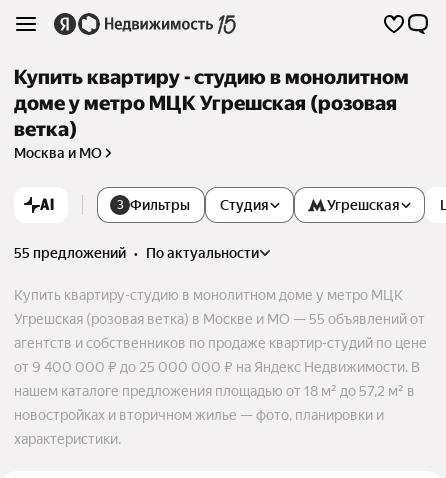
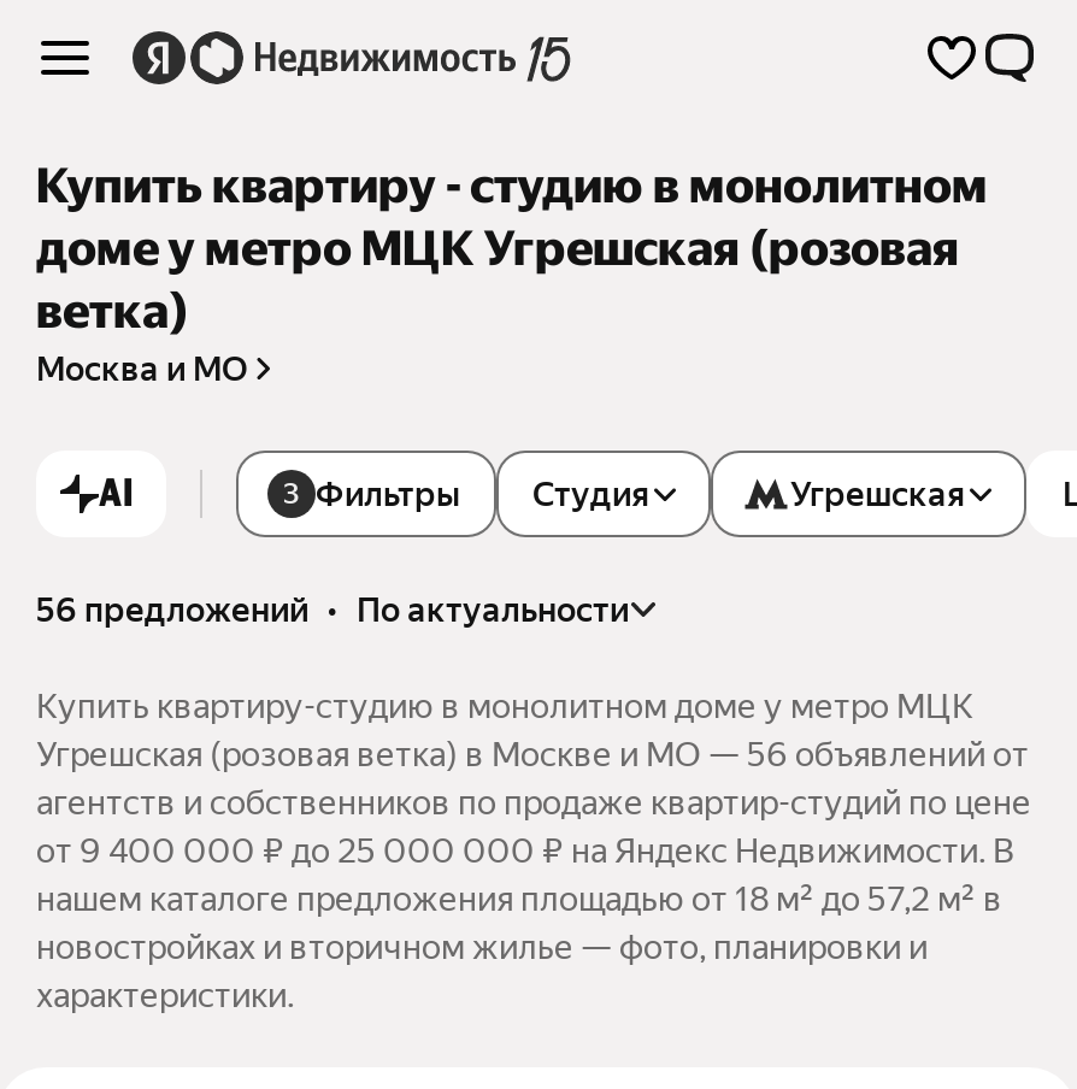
[14,245,259,261] 55 предложений • по актуальности -> [36,591,629,629] 56 предложений • по актуальности
[14,311,425,327] Угрешская (розовая ветка) в Москве и МО — 55 объявлений от -> [36,735,1029,774] Угрешская (розовая ветка) в Москве и МО — 56 объявлений от

